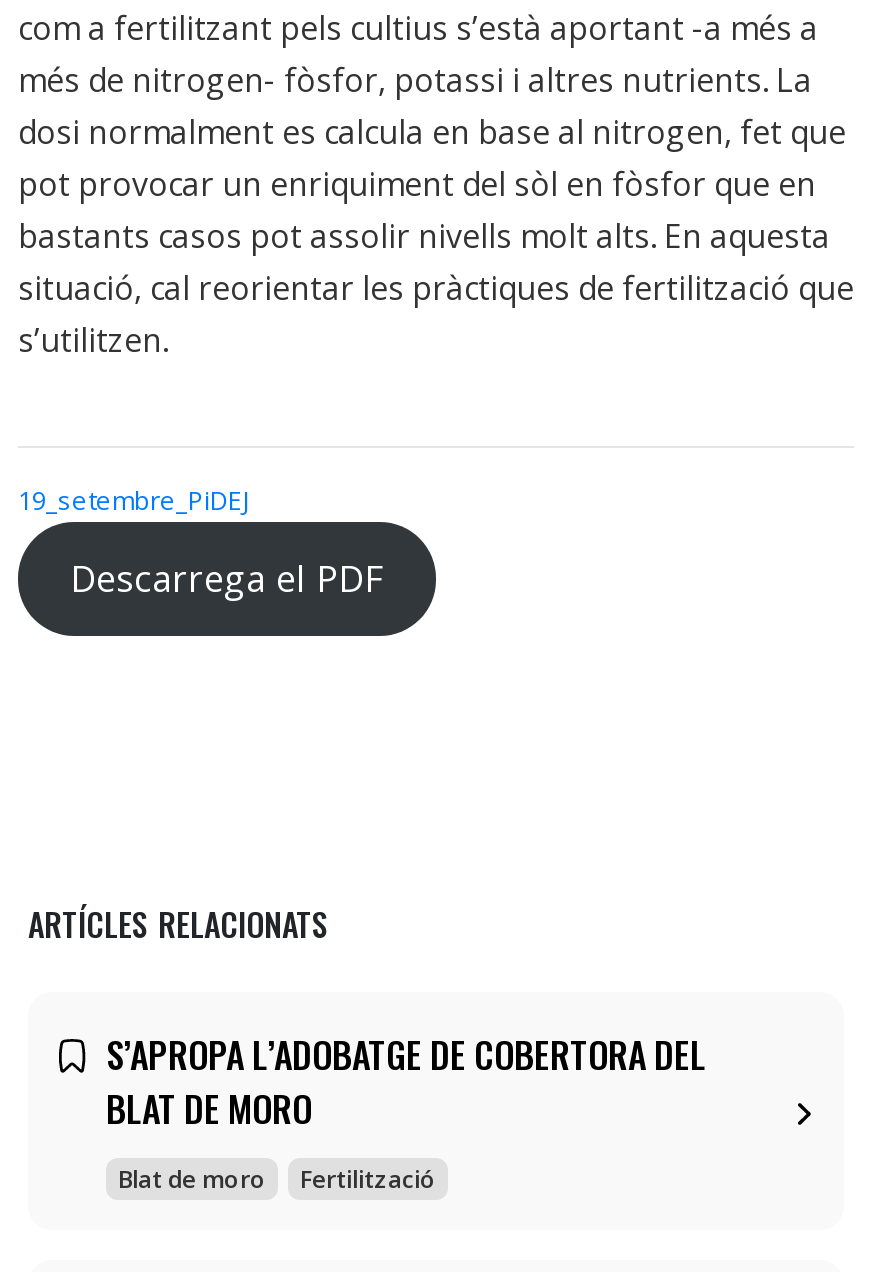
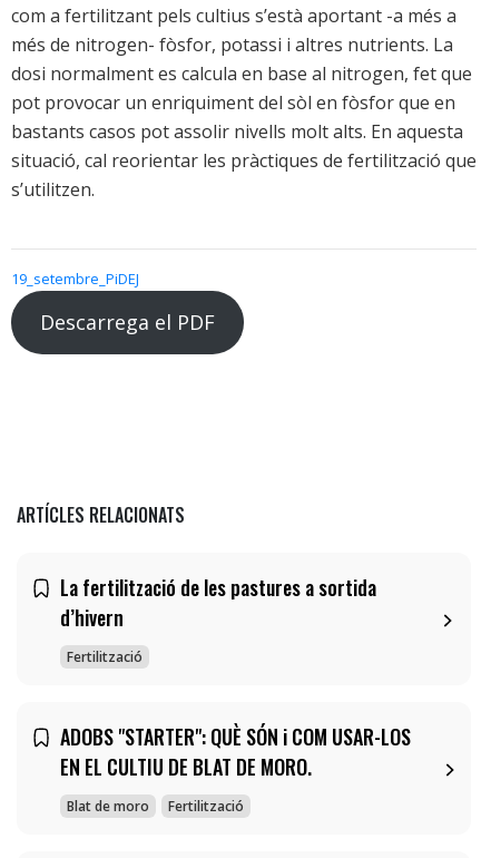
[106,1028,706,1134] S’APROPA L’ADOBATGE DE COBERTORA DEL | BLAT DE MORO -> [60,573,411,781] La fertilització de les pastures a sortida | d’hivern | Fertilització | ADOBS "STARTER": QUÈ SÓN i COM USAR-LOS | EN EL CULTIU DE BLAT DE MORO.

